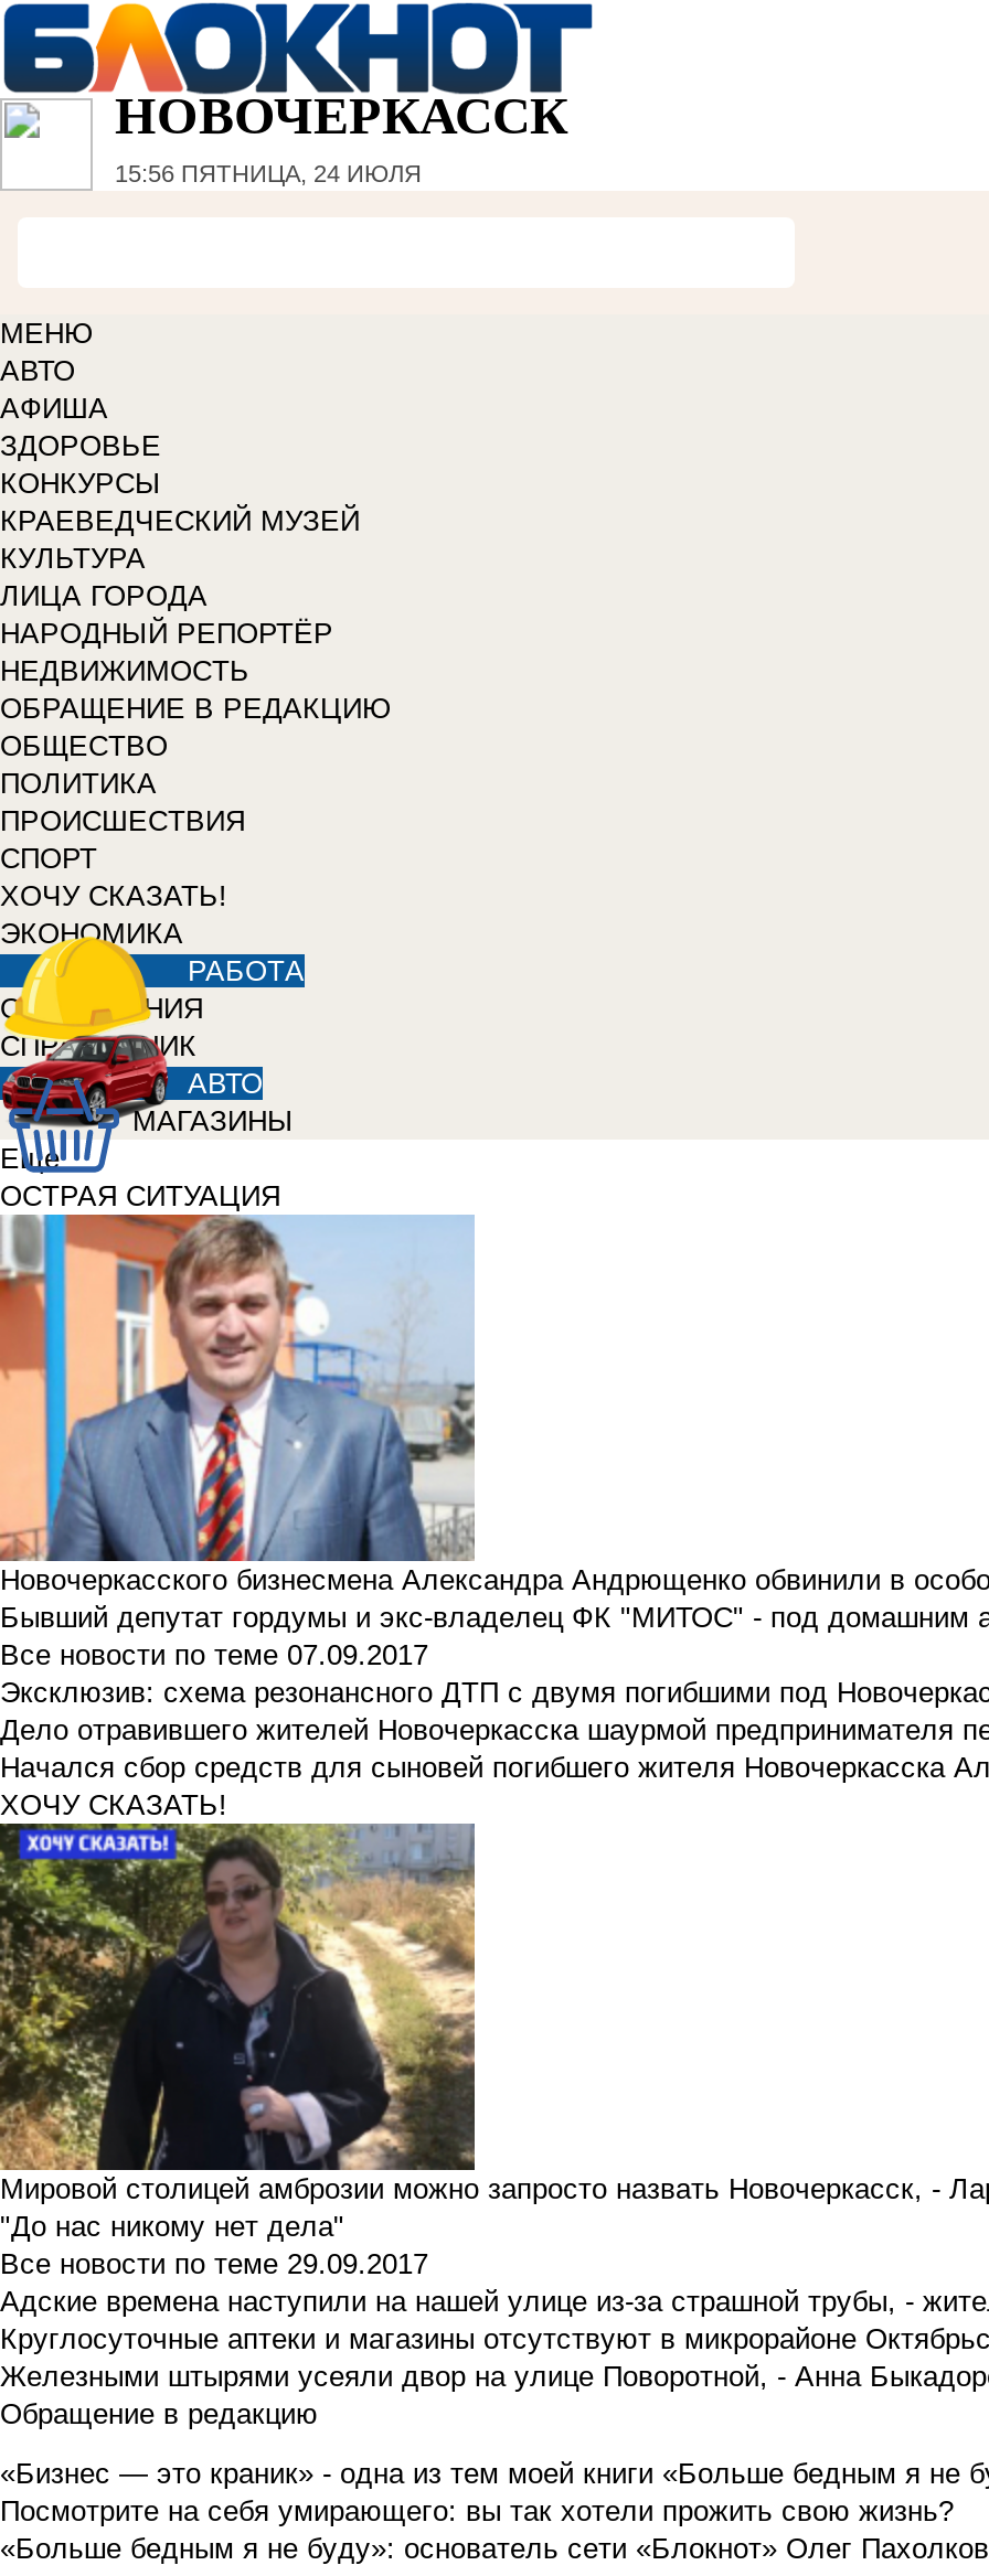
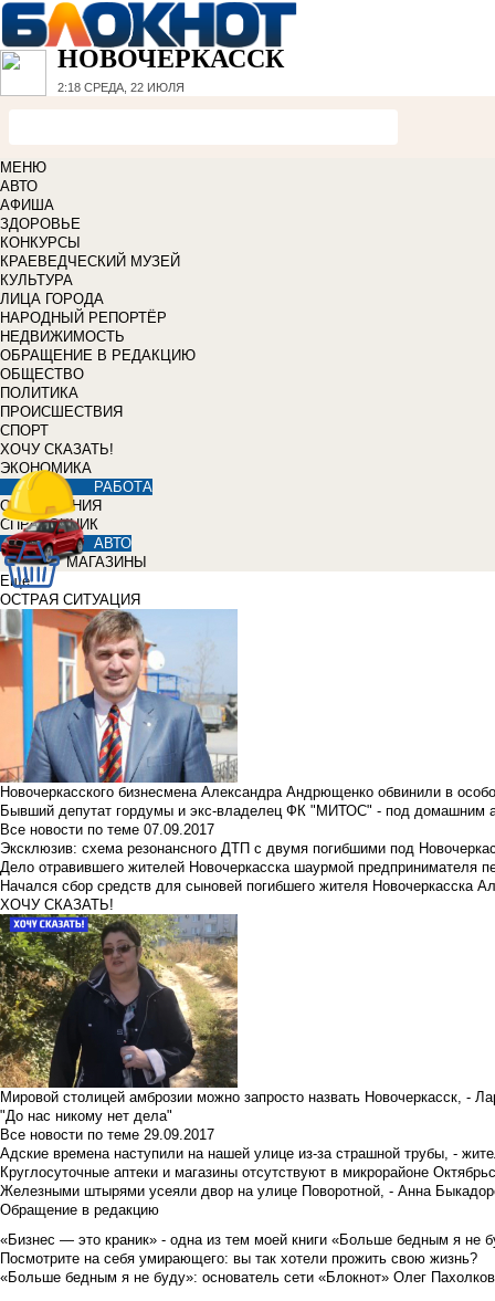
[115,161,422,187] 15:56 ПЯТНИЦА, 24 ИЮЛЯ -> [57,81,185,94] 2:18 СРЕДА, 22 ИЮЛЯ

